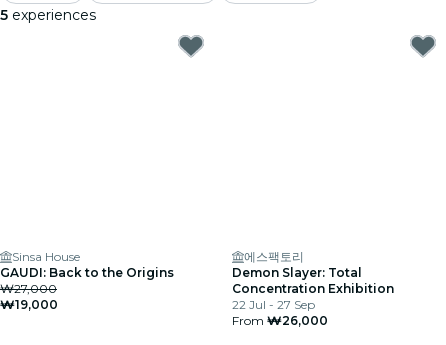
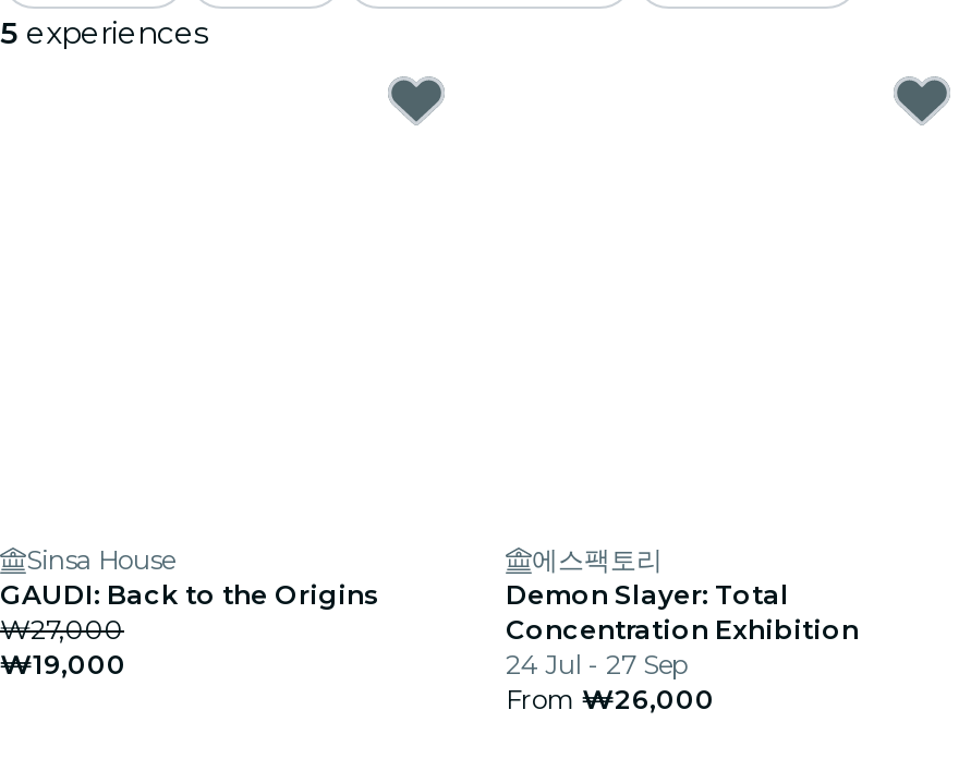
[232,297,315,312] 22 Jul - 27 Sep -> [506,648,689,681] 24 Jul - 27 Sep

